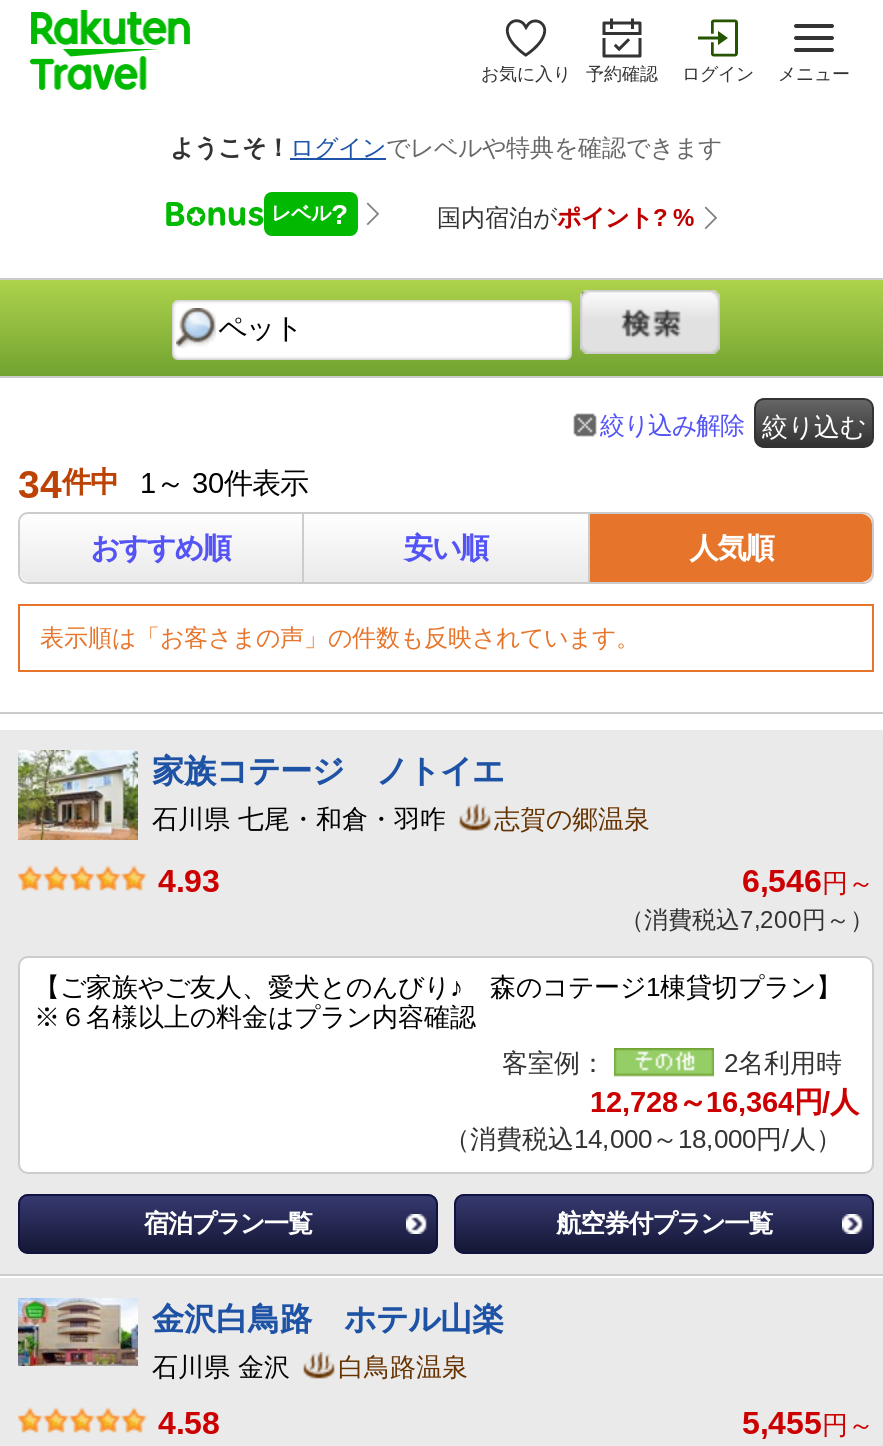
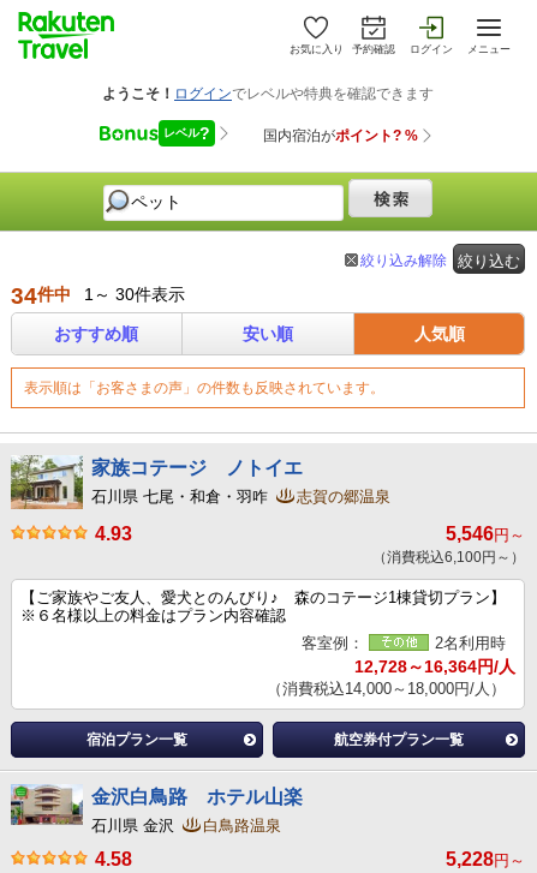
[742,865,874,899] 6,546円～ -> [446,524,525,544] 5,546円～
[620,907,874,935] （消費税込7,200円～） -> [372,549,525,566] （消費税込6,100円～）
[742,1407,874,1441] 5,455円～ -> [446,849,525,870] 5,228円～

